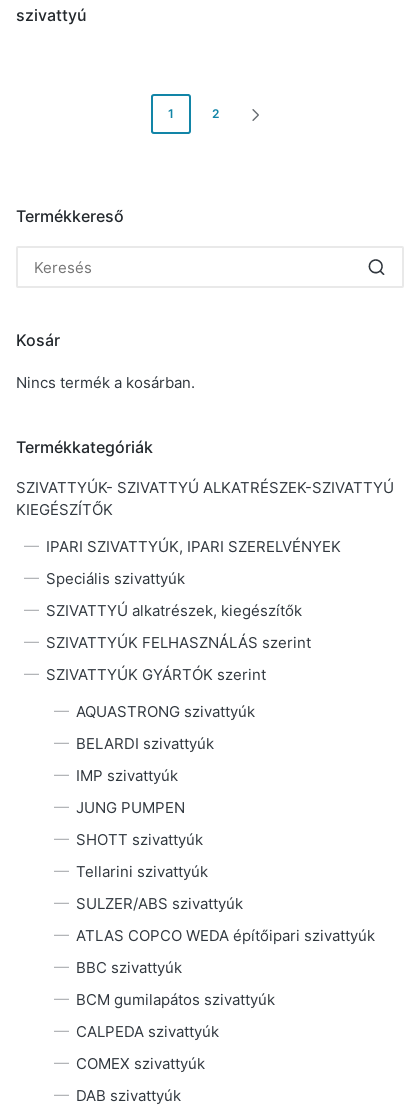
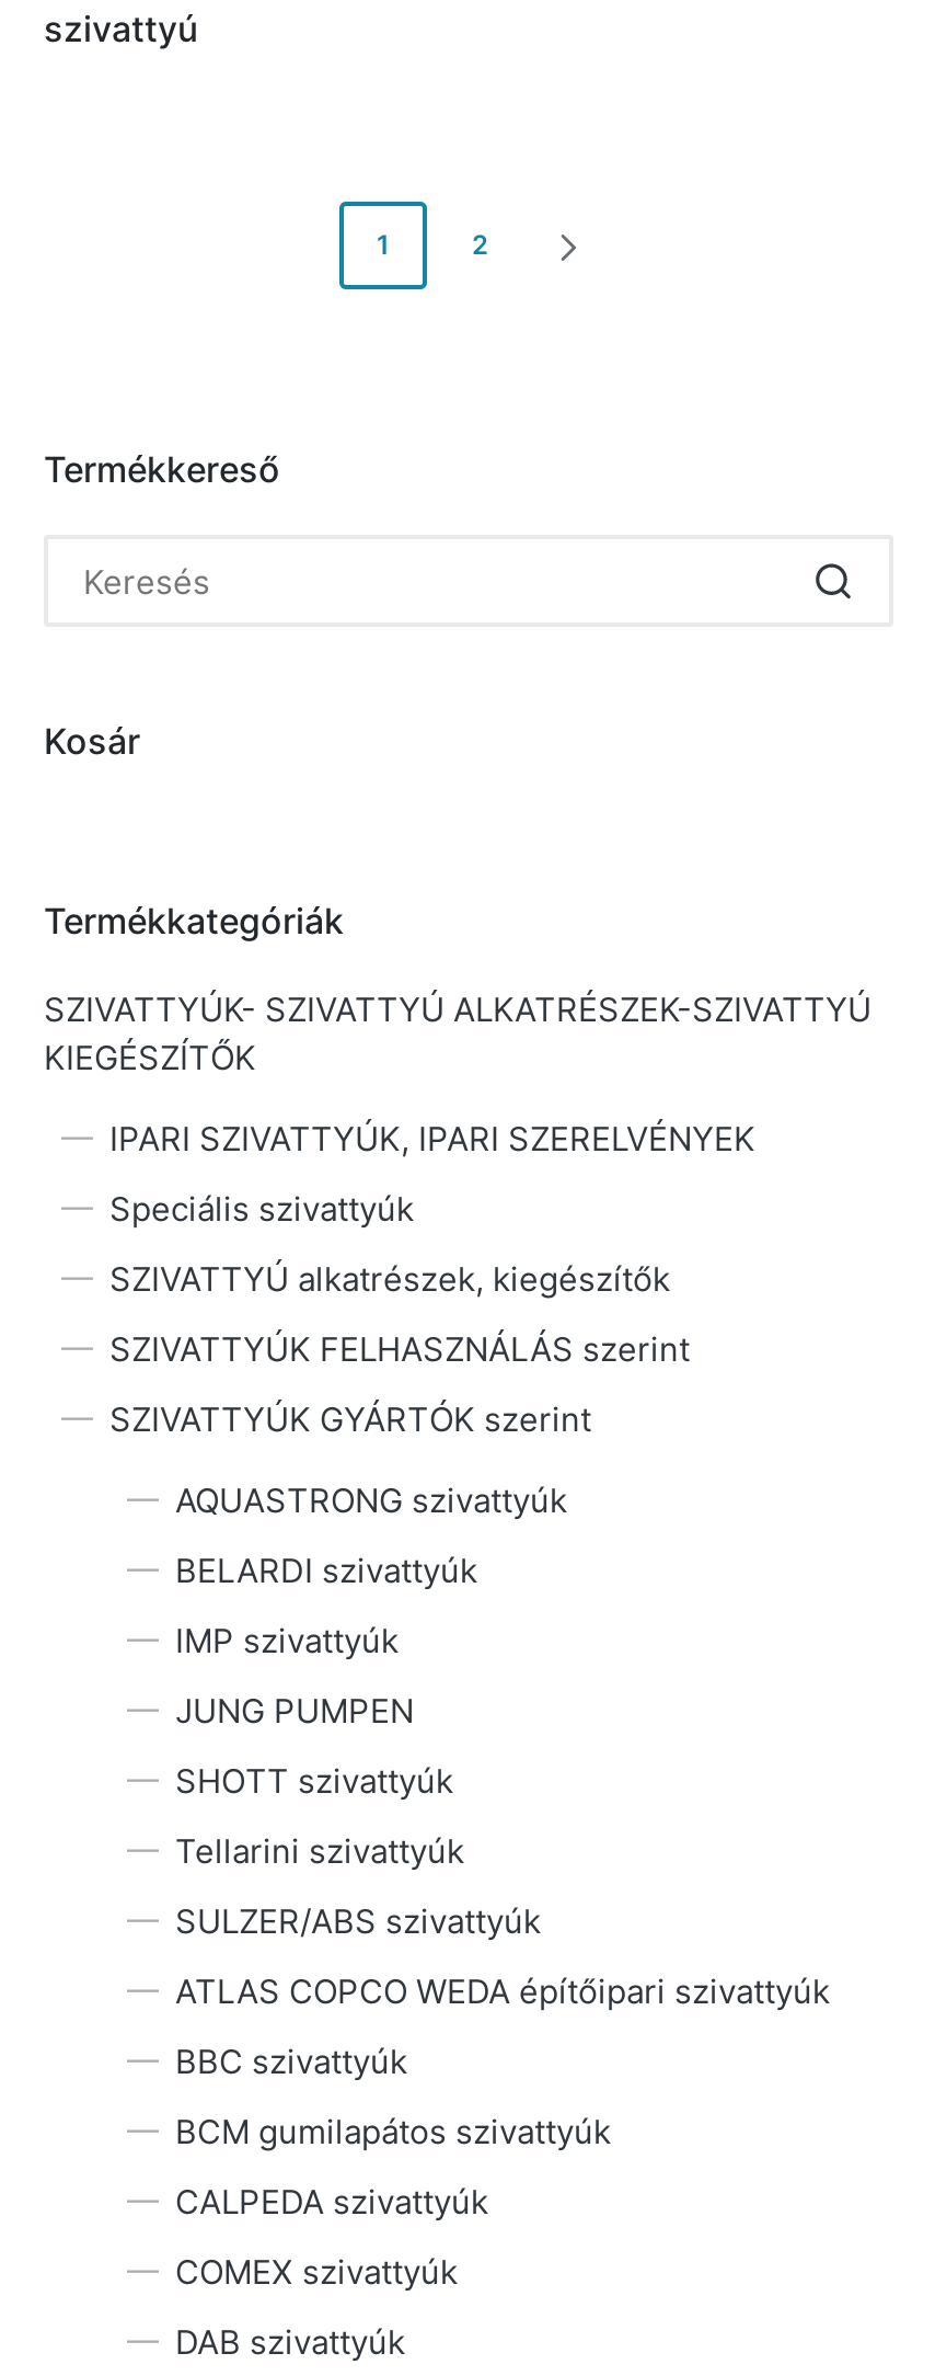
[16,373,195,392] Nincs termék a kosárban. -> none

